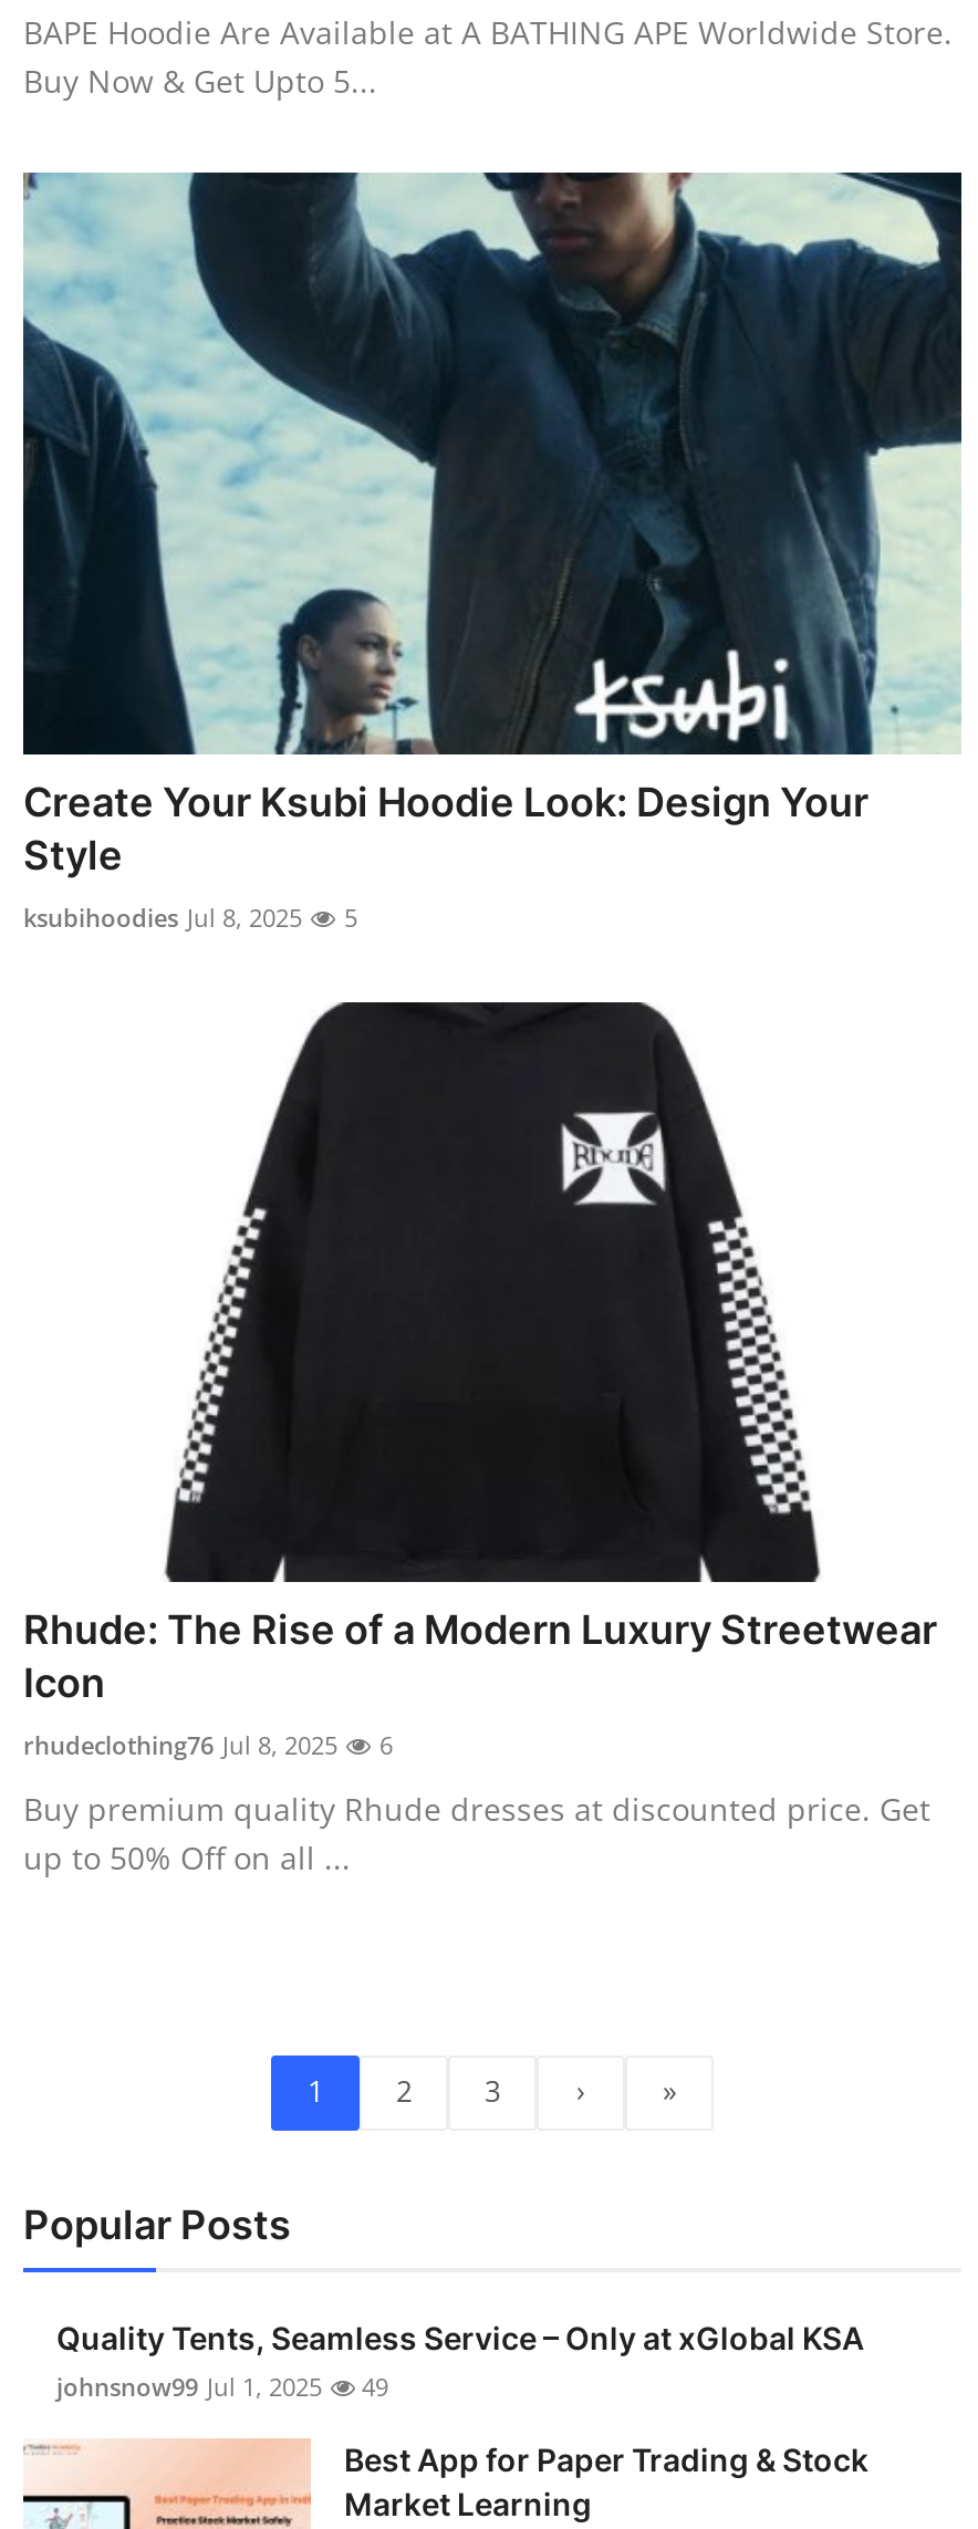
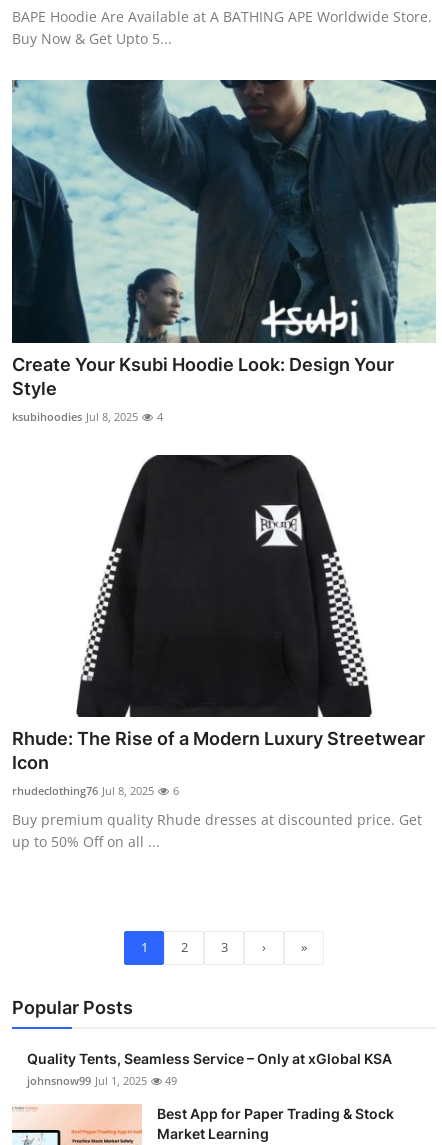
[23,899,357,933] ksubihoodies Jul 8, 2025 5 -> [12,408,163,423] ksubihoodies Jul 8, 2025 4

